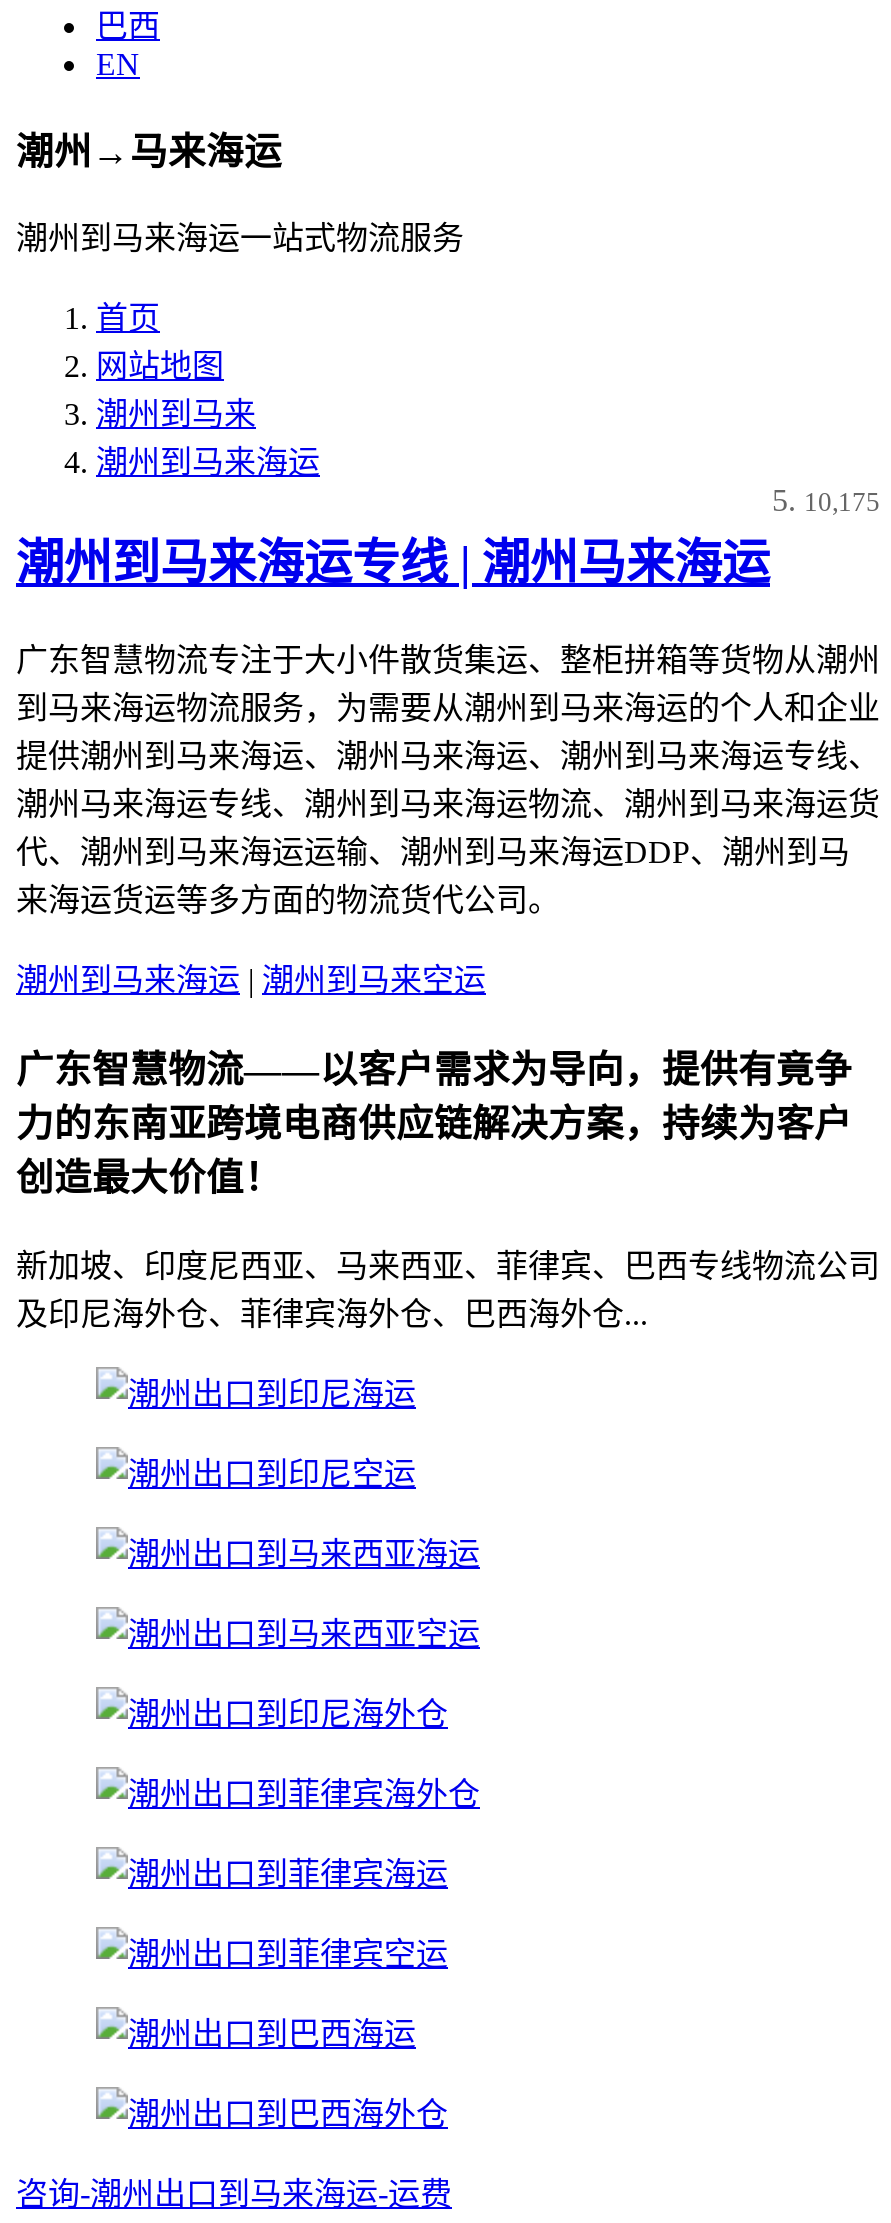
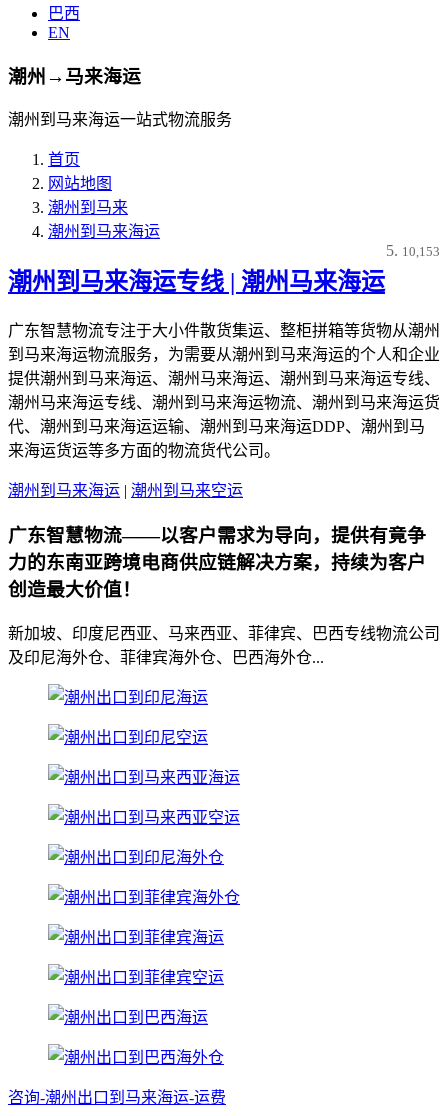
[804,487,880,517] 10,175 -> [402,244,440,259] 10,153

